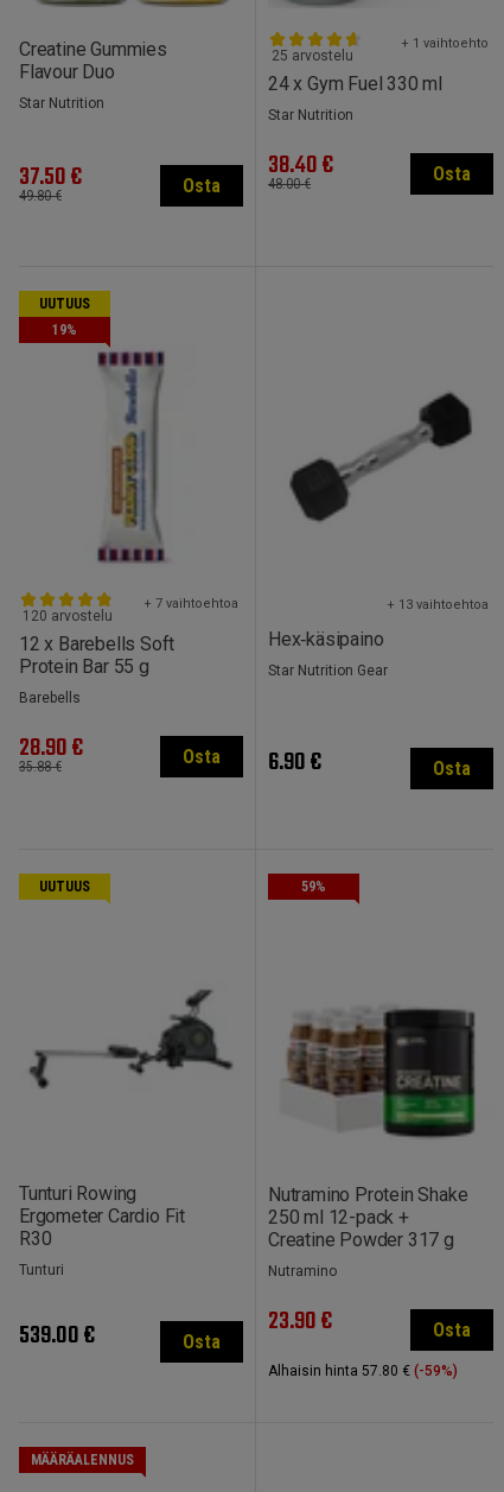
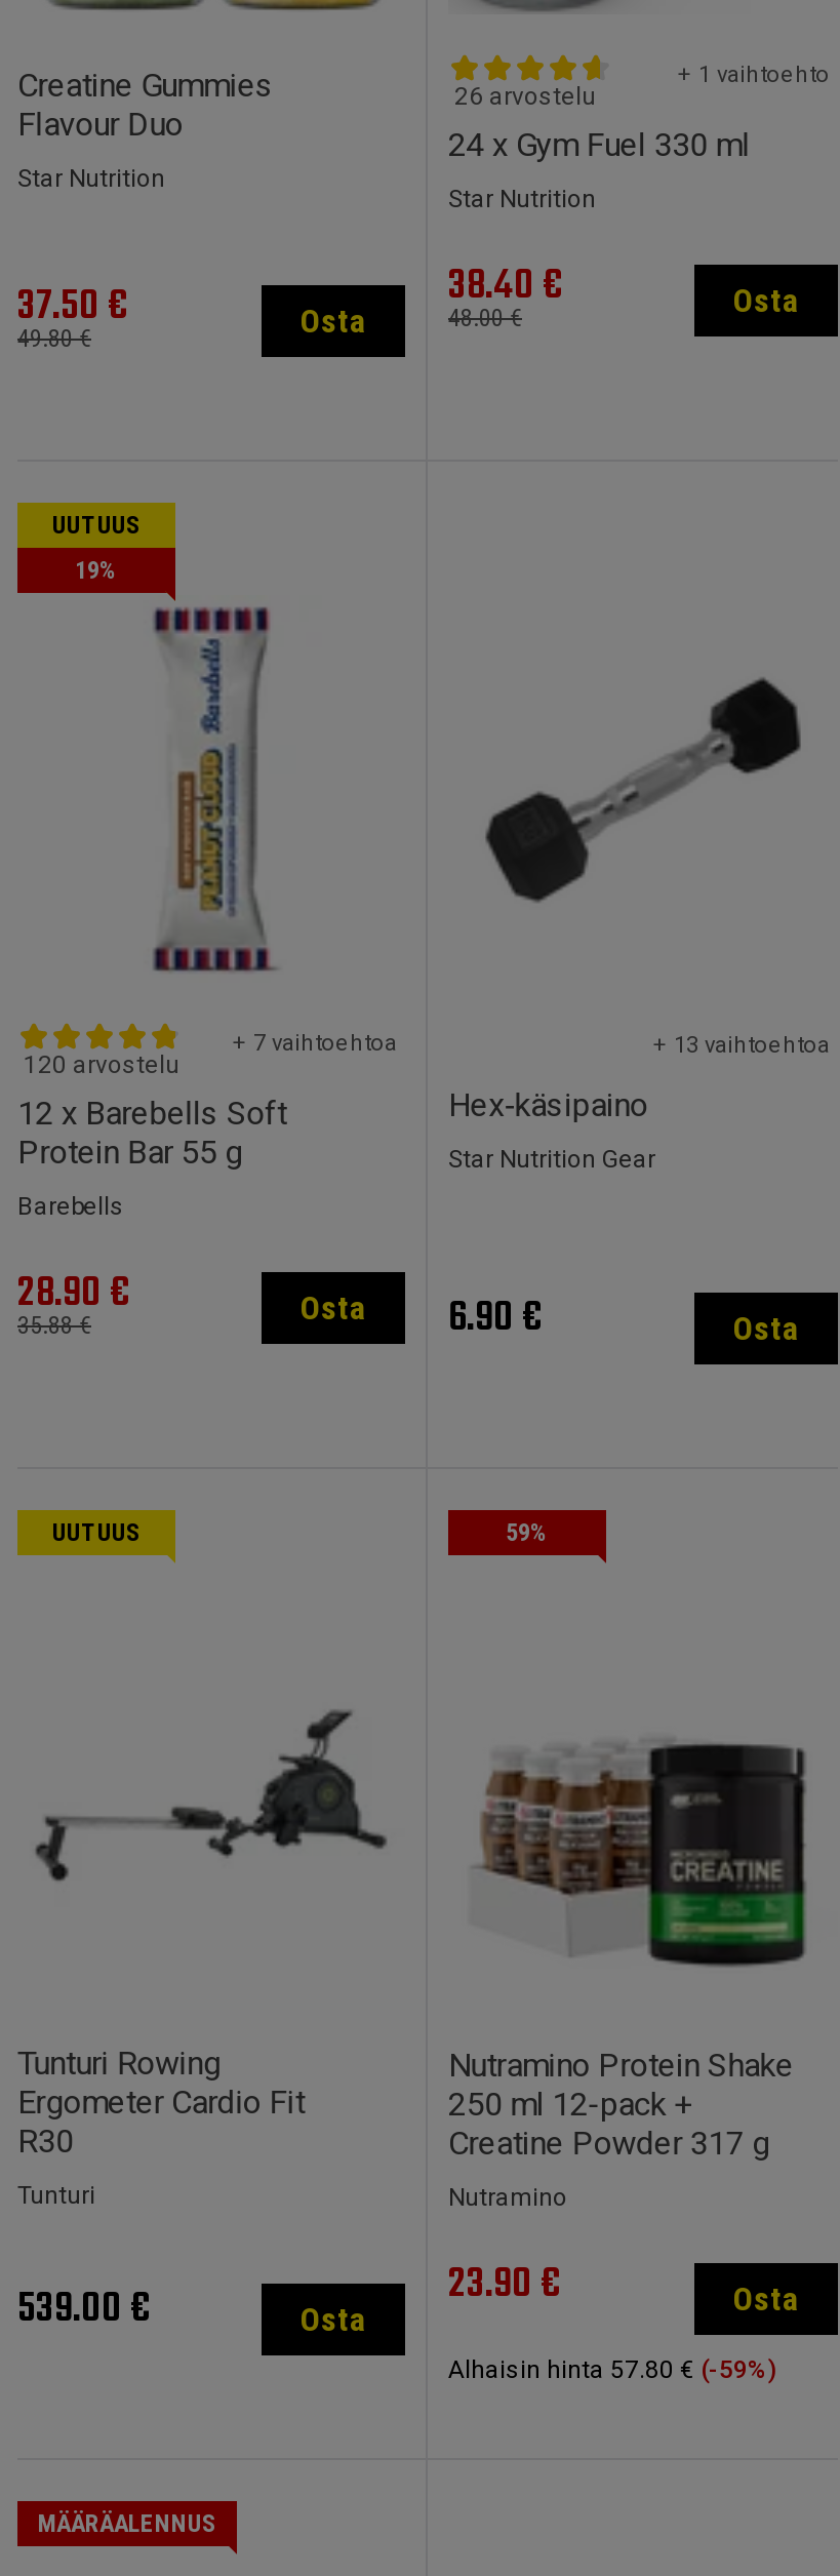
[272,47,353,64] 25 arvostelu -> [454,82,596,110] 26 arvostelu

